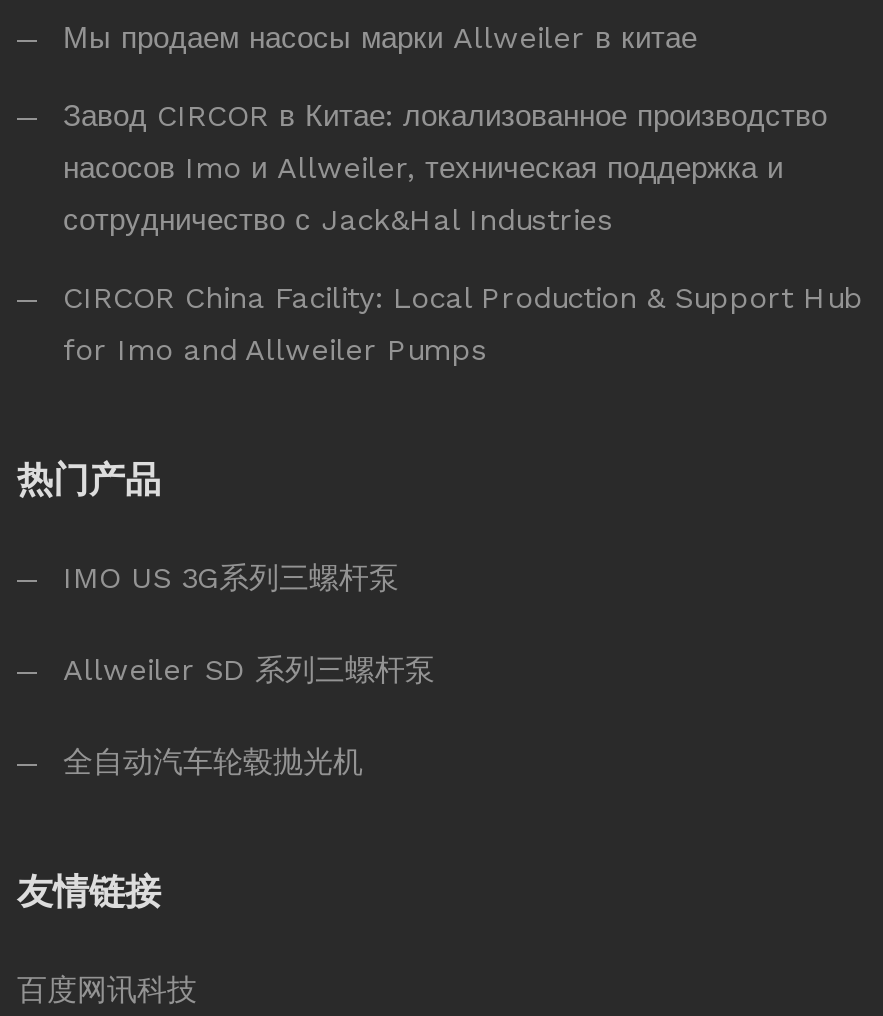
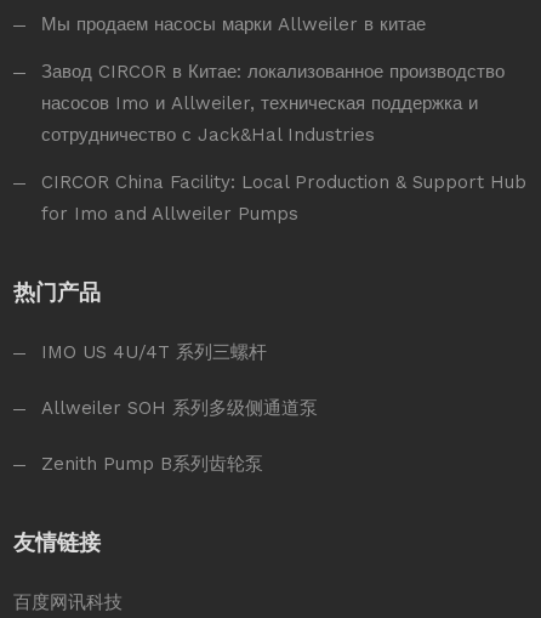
[63,560,399,596] IMO US 3G系列三螺杆泵 -> [41,341,267,363] IMO US 4U/4T 系列三螺杆
[63,652,435,688] Allweiler SD 系列三螺杆泵 -> [41,397,318,419] Allweiler SOH 系列多级侧通道泵
[63,744,363,780] 全自动汽车轮毂抛光机 -> [41,453,263,474] Zenith Pump B系列齿轮泵

